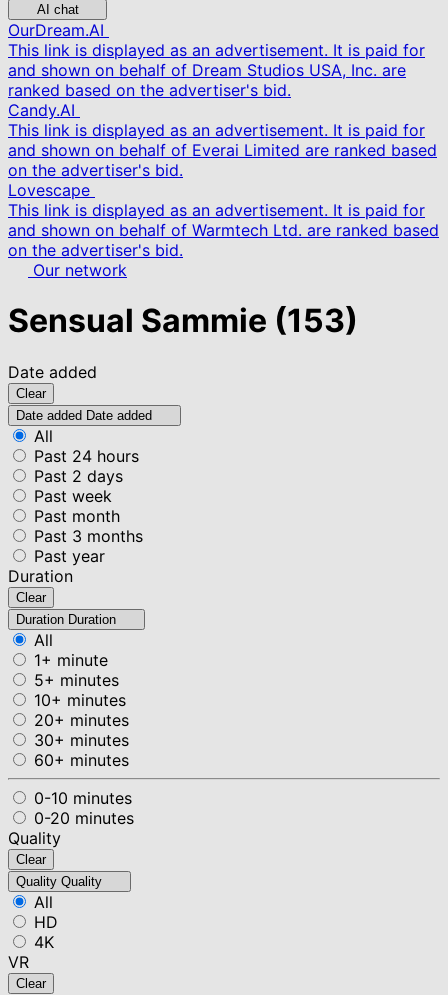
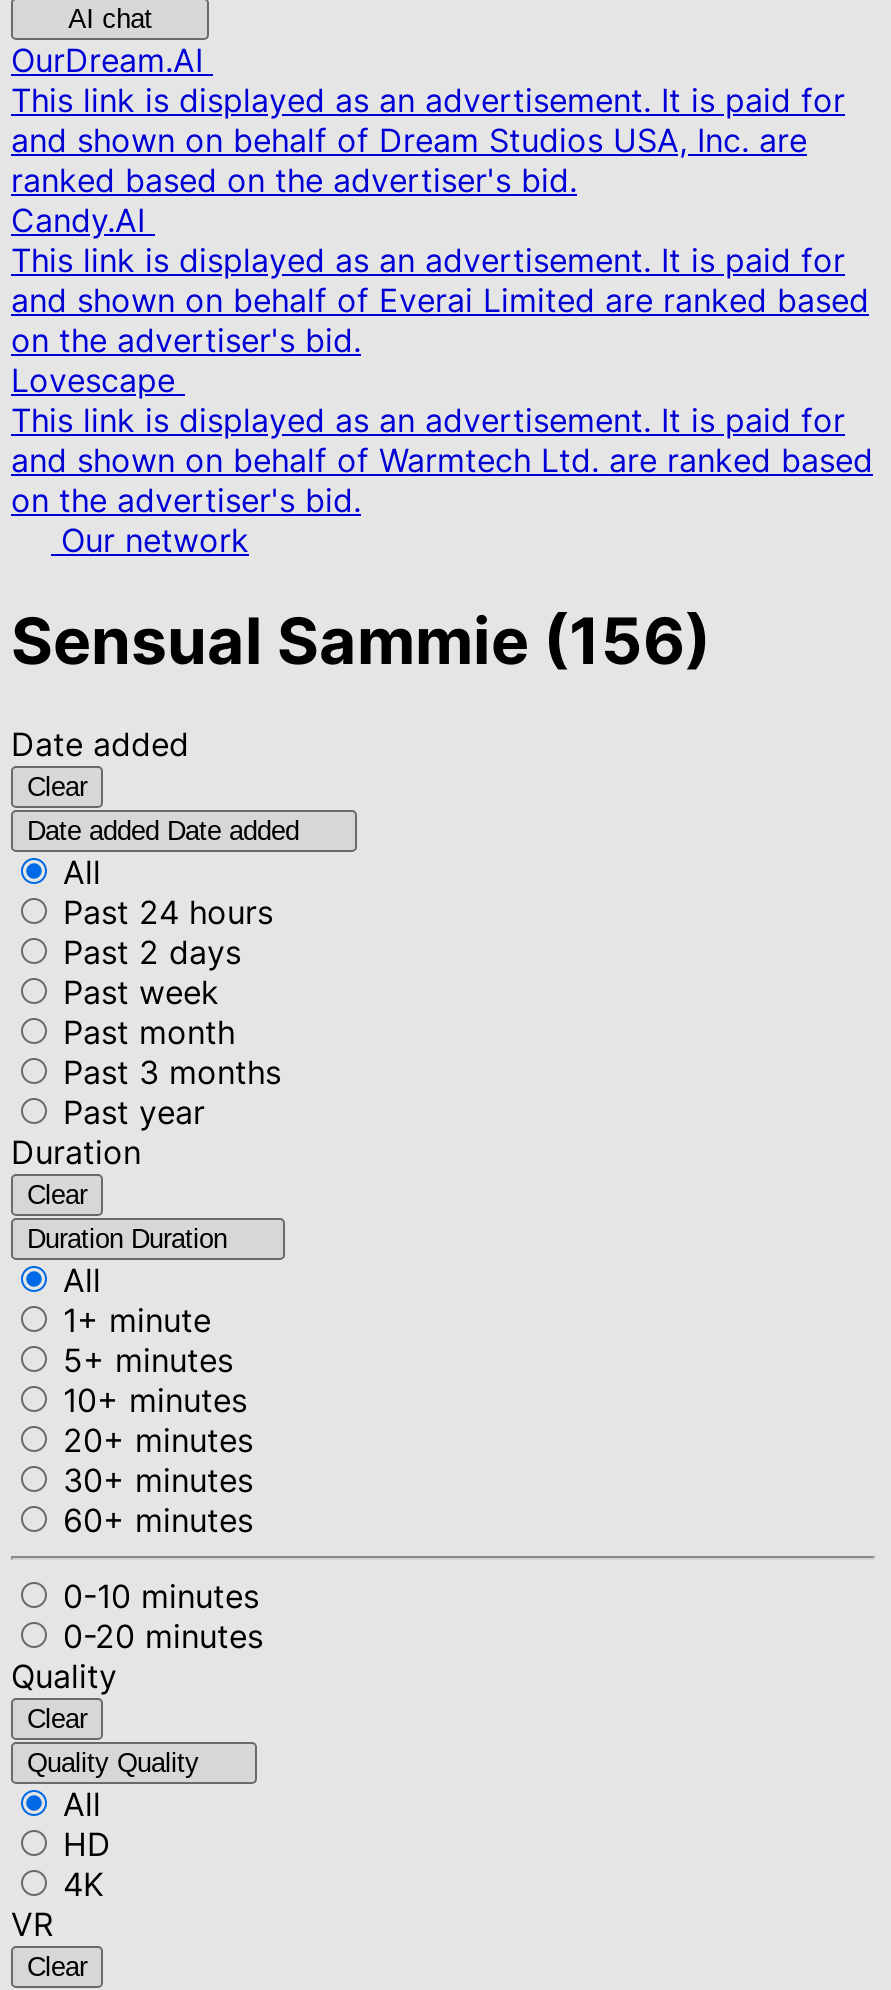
[8,301,358,340] Sensual Sammie (153) -> [11,603,711,681] Sensual Sammie (156)

